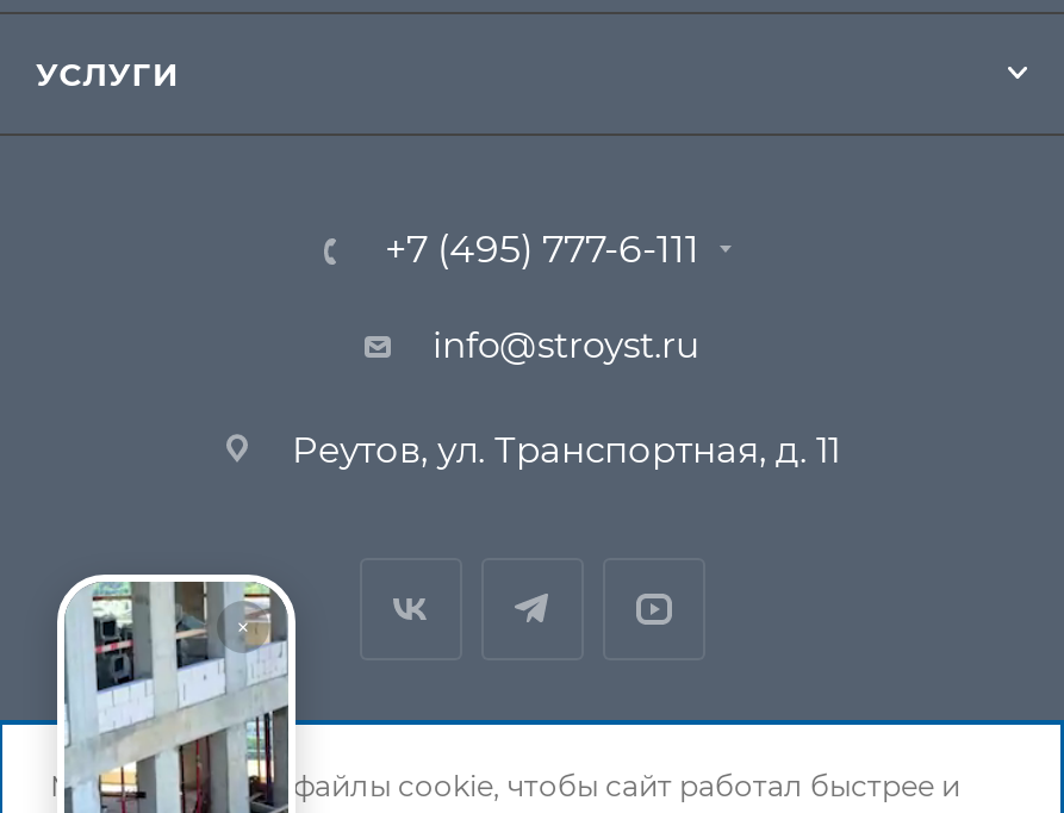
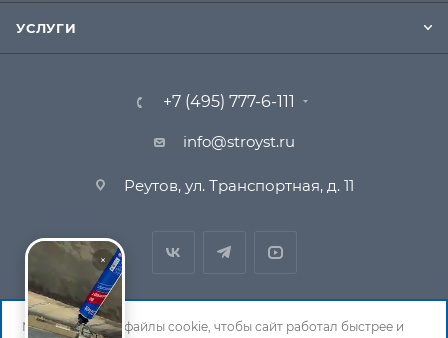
[62,582,288,763] [image] -> [27,240,123,317] [image]

